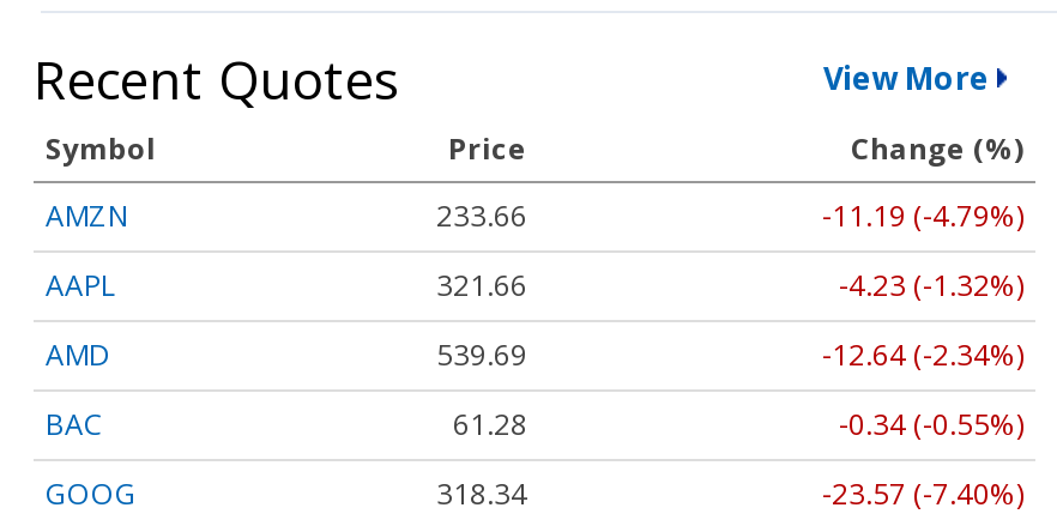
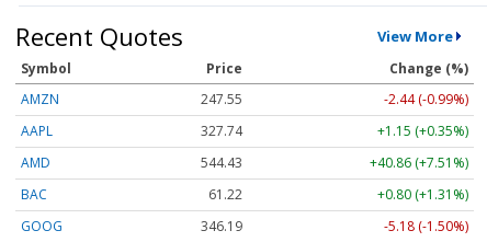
[436,194,527,235] 233.66 -> [201,89,242,108] 247.55
[822,194,1023,235] -11.19 (-4.79%) -> [384,89,468,108] -2.44 (-0.99%)
[436,264,527,305] 321.66 -> [201,121,242,140] 327.74
[839,264,1023,305] -4.23 (-1.32%) -> [377,121,468,140] +1.15 (+0.35%)
[436,333,527,374] 539.69 -> [201,153,242,171] 544.43
[822,333,1023,374] -12.64 (-2.34%) -> [370,153,468,171] +40.86 (+7.51%)
[453,403,527,444] 61.28 -> [208,185,242,203] 61.22
[839,403,1023,444] -0.34 (-0.55%) -> [377,185,468,203] +0.80 (+1.31%)
[436,472,527,513] 318.34 -> [201,216,242,235] 346.19
[822,472,1023,513] -23.57 (-7.40%) -> [384,216,468,235] -5.18 (-1.50%)

